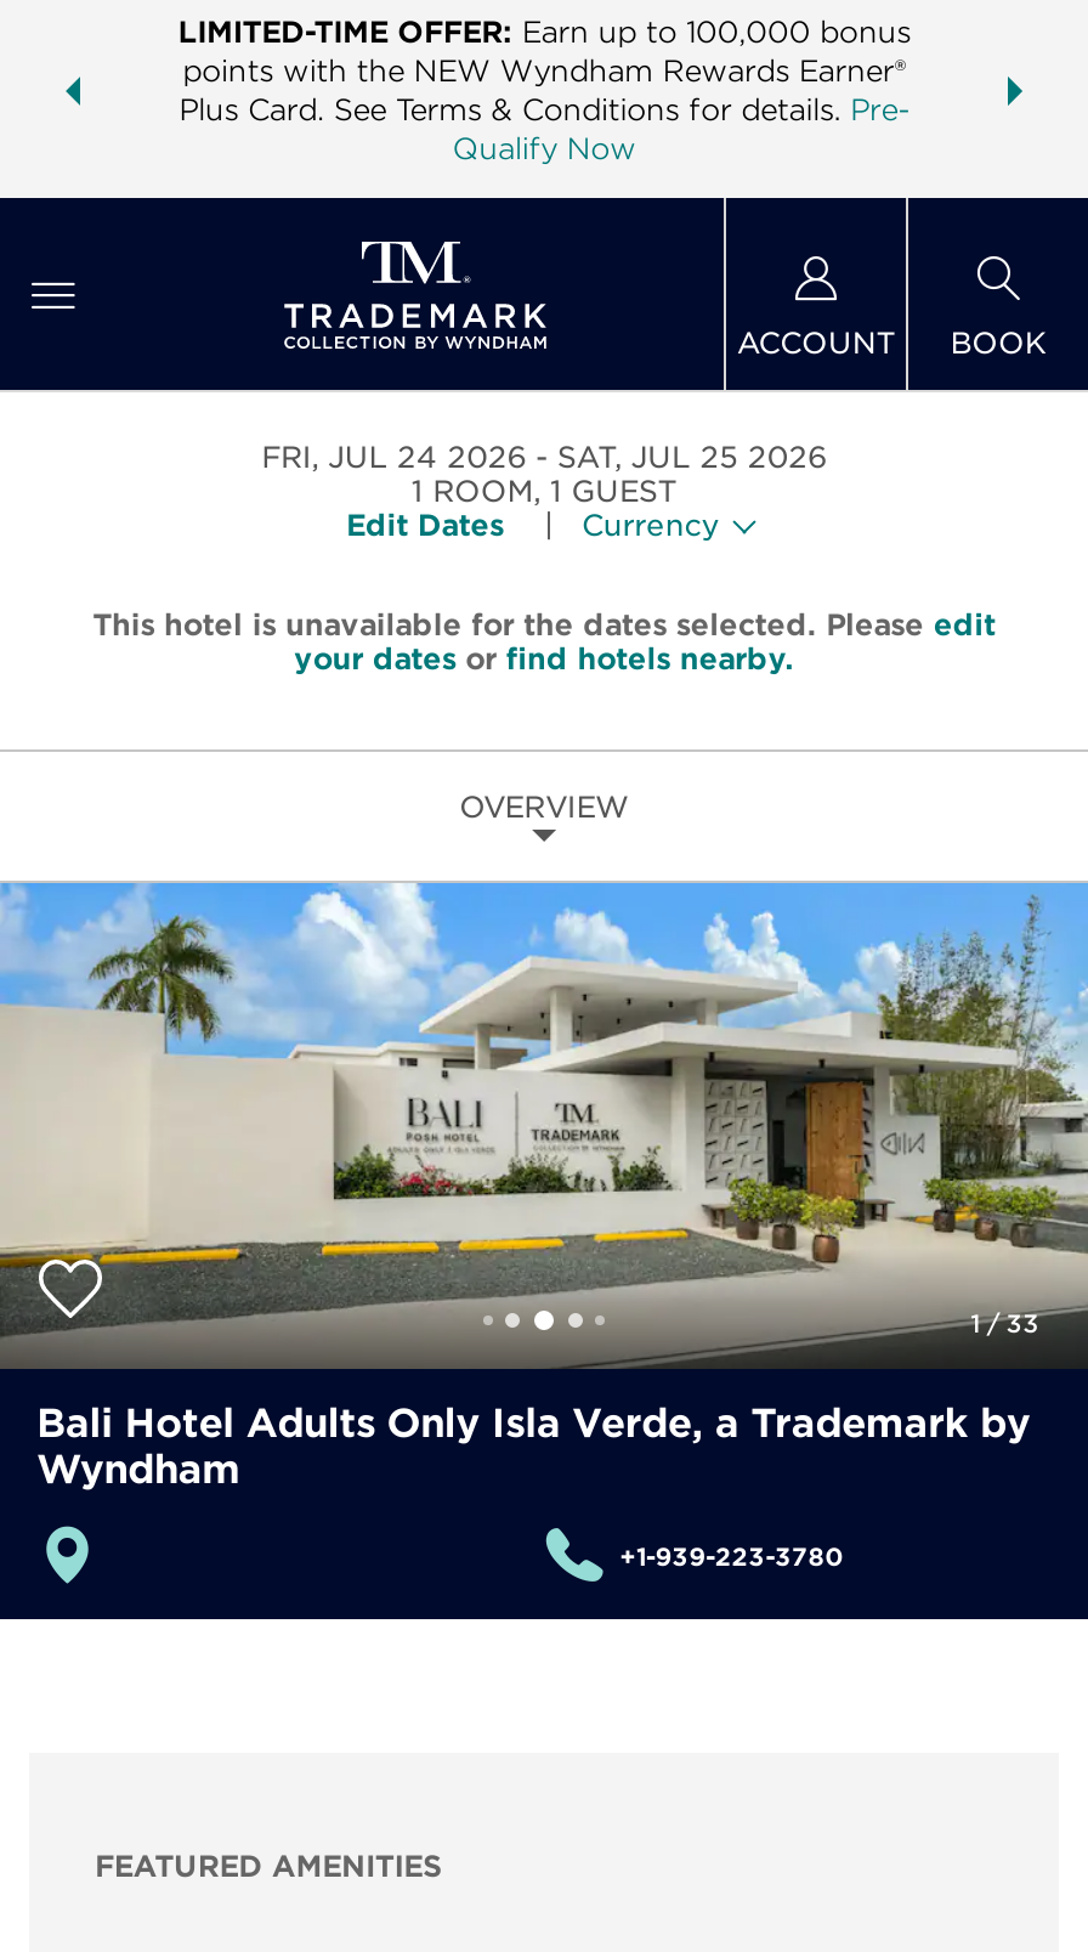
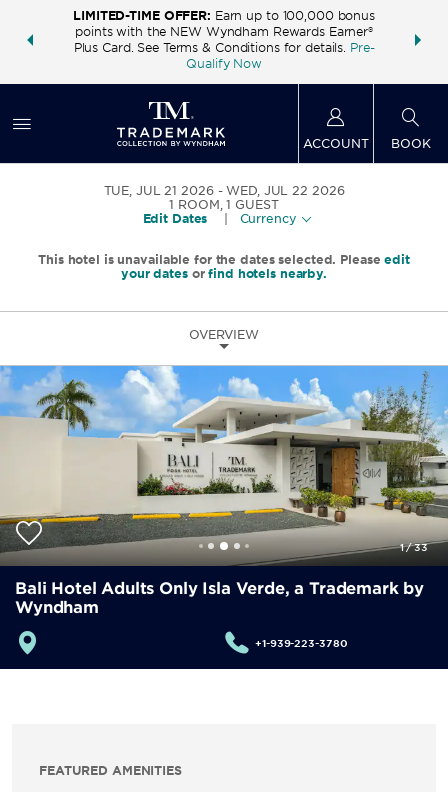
[261,439,526,475] FRI, JUL 24 2026 -> [104,183,214,198] TUE, JUL 21 2026
[557,439,827,475] SAT, JUL 25 2026 -> [226,183,344,198] WED, JUL 22 2026

